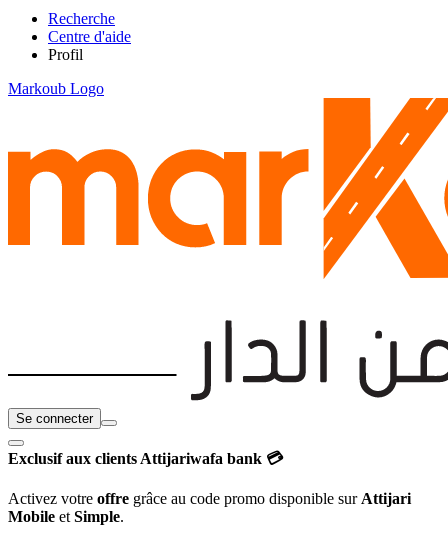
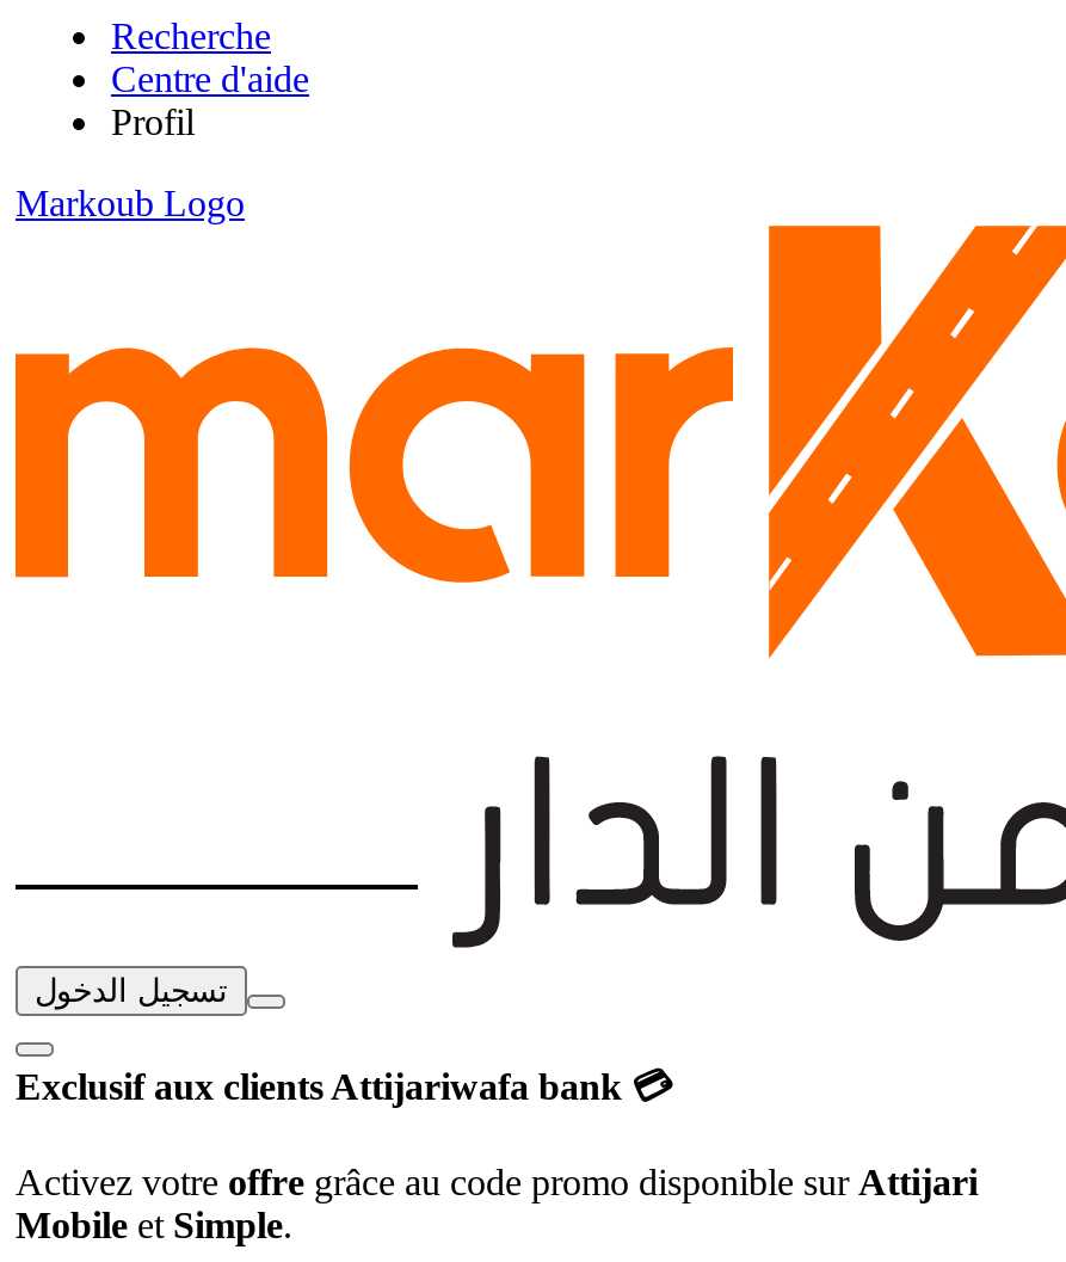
[16,411,93,426] Se connecter -> [35,973,228,1009] تسجيل الدخول

